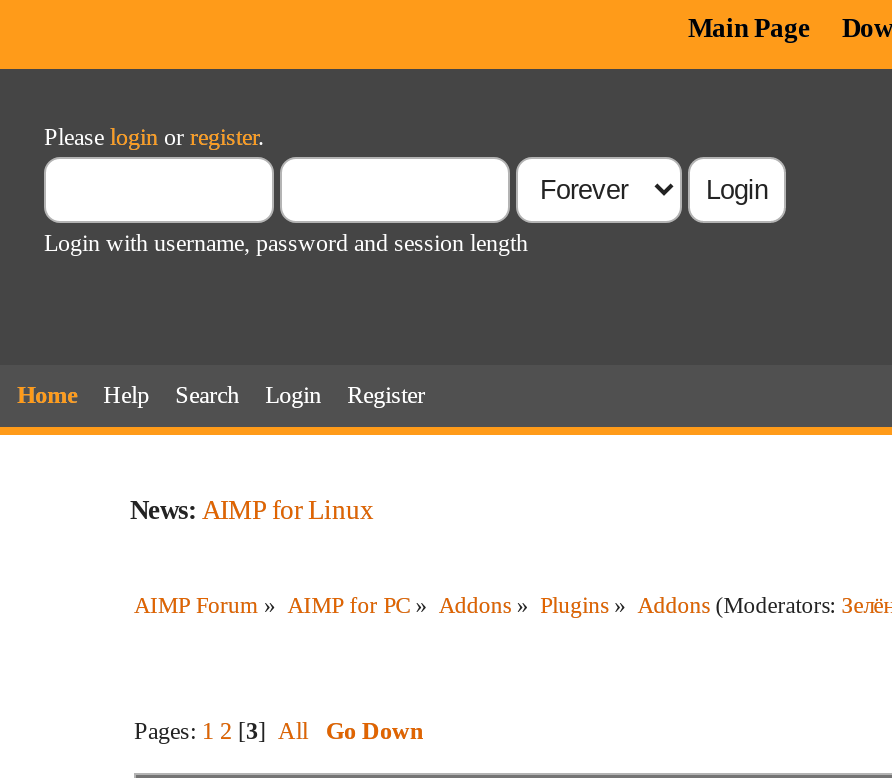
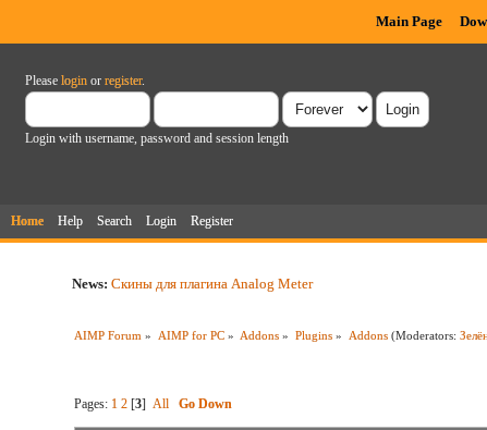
[130,495,374,525] News: AIMP for Linux -> [72,275,313,292] News: Скины для плагина Analog Meter

